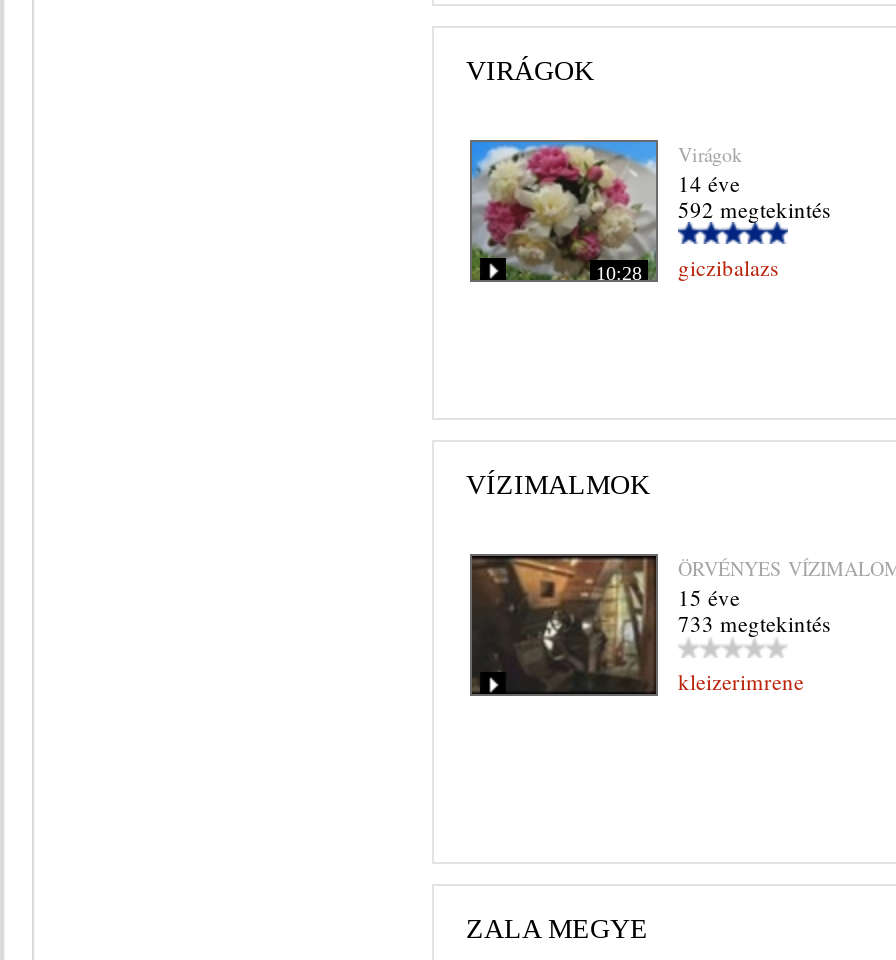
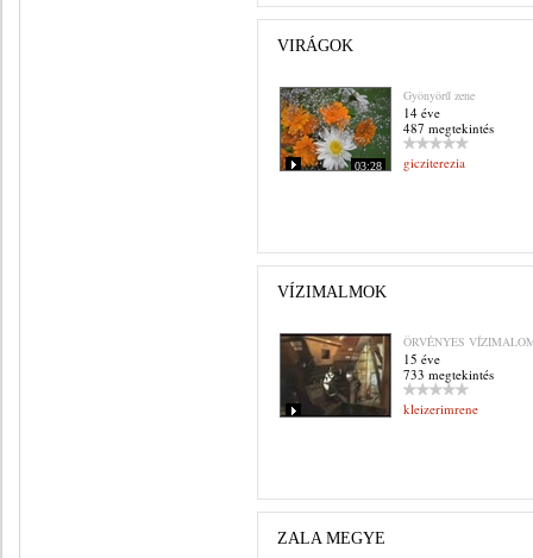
[470,140,650,284] [image] | 10:28 -> [280,87,387,173] [image] | 03:28
[678,140,742,168] Virágok -> [403,87,475,104] Gyönyörű zene
[678,194,830,224] 592 megtekintés -> [403,119,494,137] 487 megtekintés
[678,252,778,282] giczibalazs -> [403,153,465,171] gicziterezia

